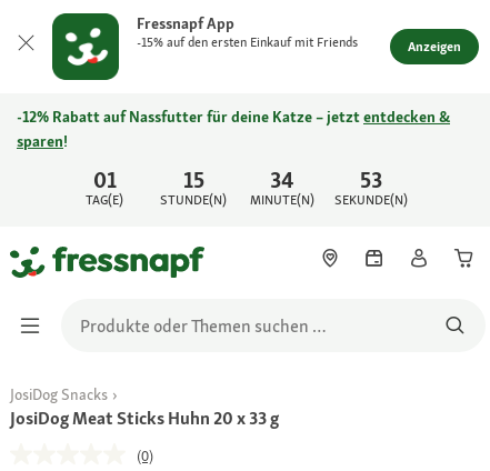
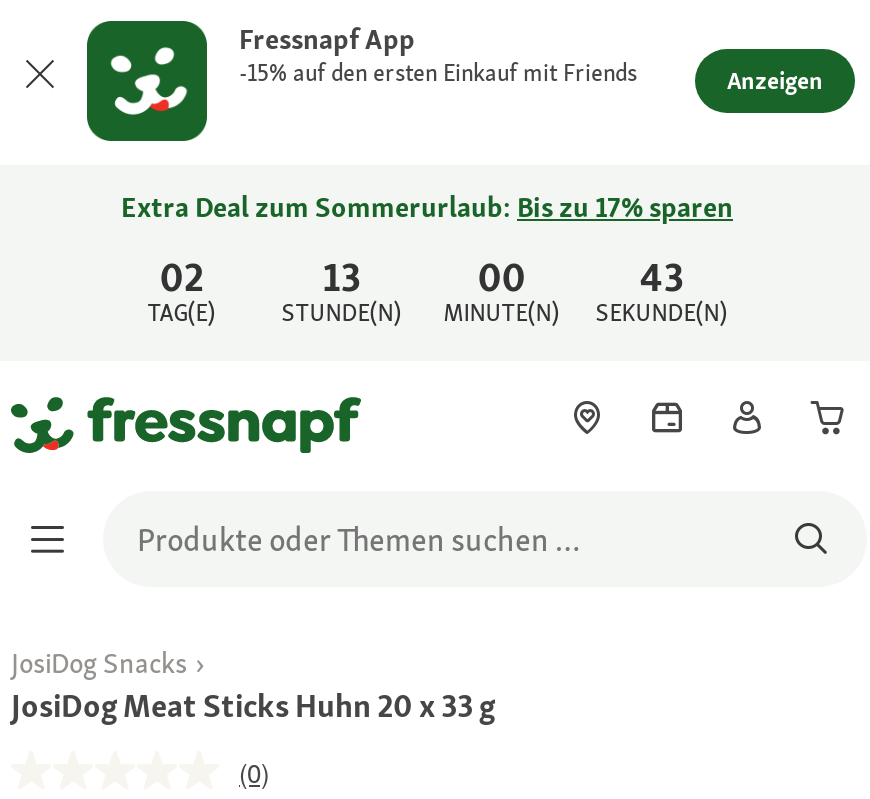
[17,107,450,151] -12% Rabatt auf Nassfutter für deine Katze – jetzt entdecken & | sparen! -> [121,189,733,225] Extra Deal zum Sommerurlaub: Bis zu 17% sparen
[93,166,116,194] 01 -> [160,251,204,303] 02
[183,166,204,194] 15 -> [323,251,361,303] 13
[270,166,295,194] 34 -> [478,251,526,303] 00
[360,166,383,194] 53 -> [640,251,684,303] 43

